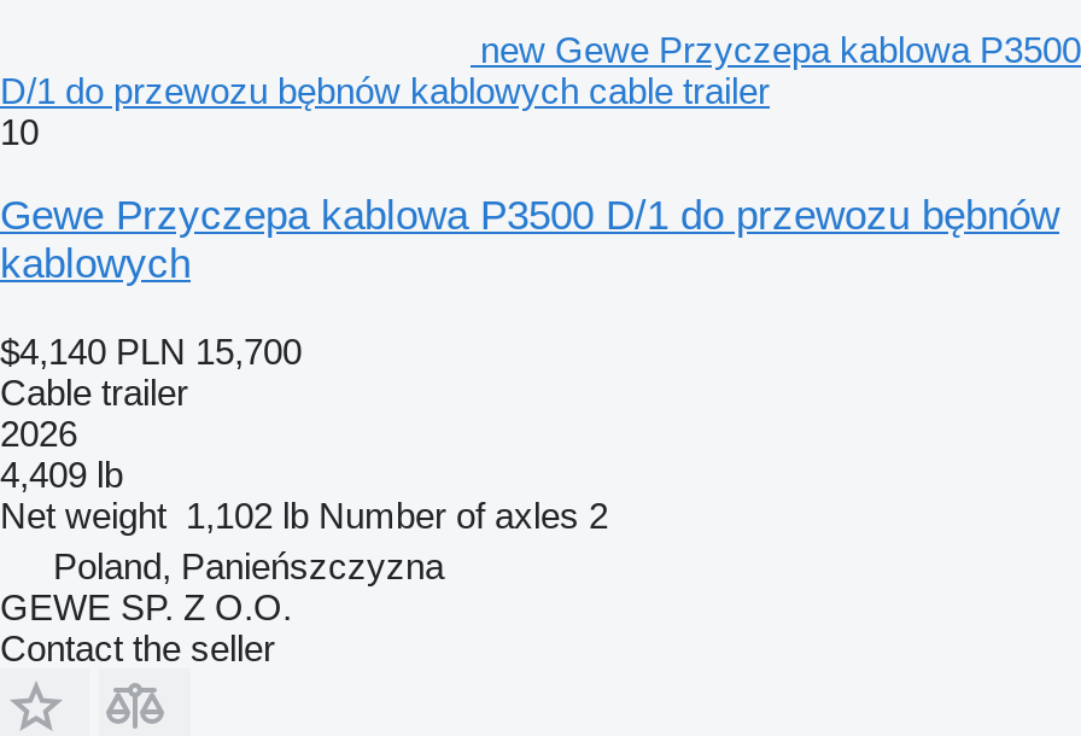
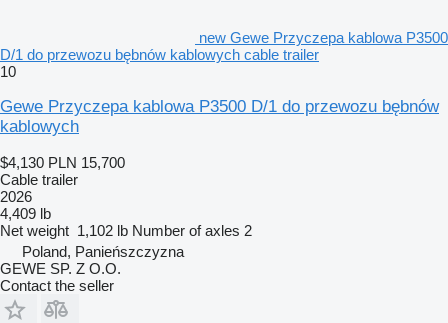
[0,330,302,371] $4,140 PLN 15,700 -> [0,154,125,171] $4,130 PLN 15,700

